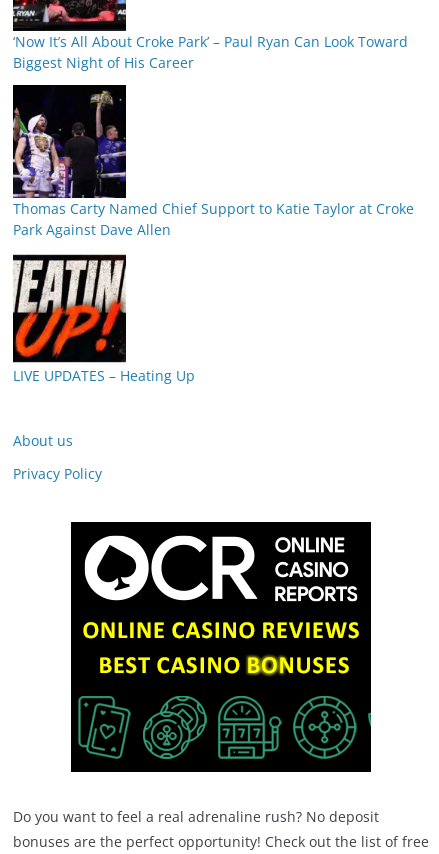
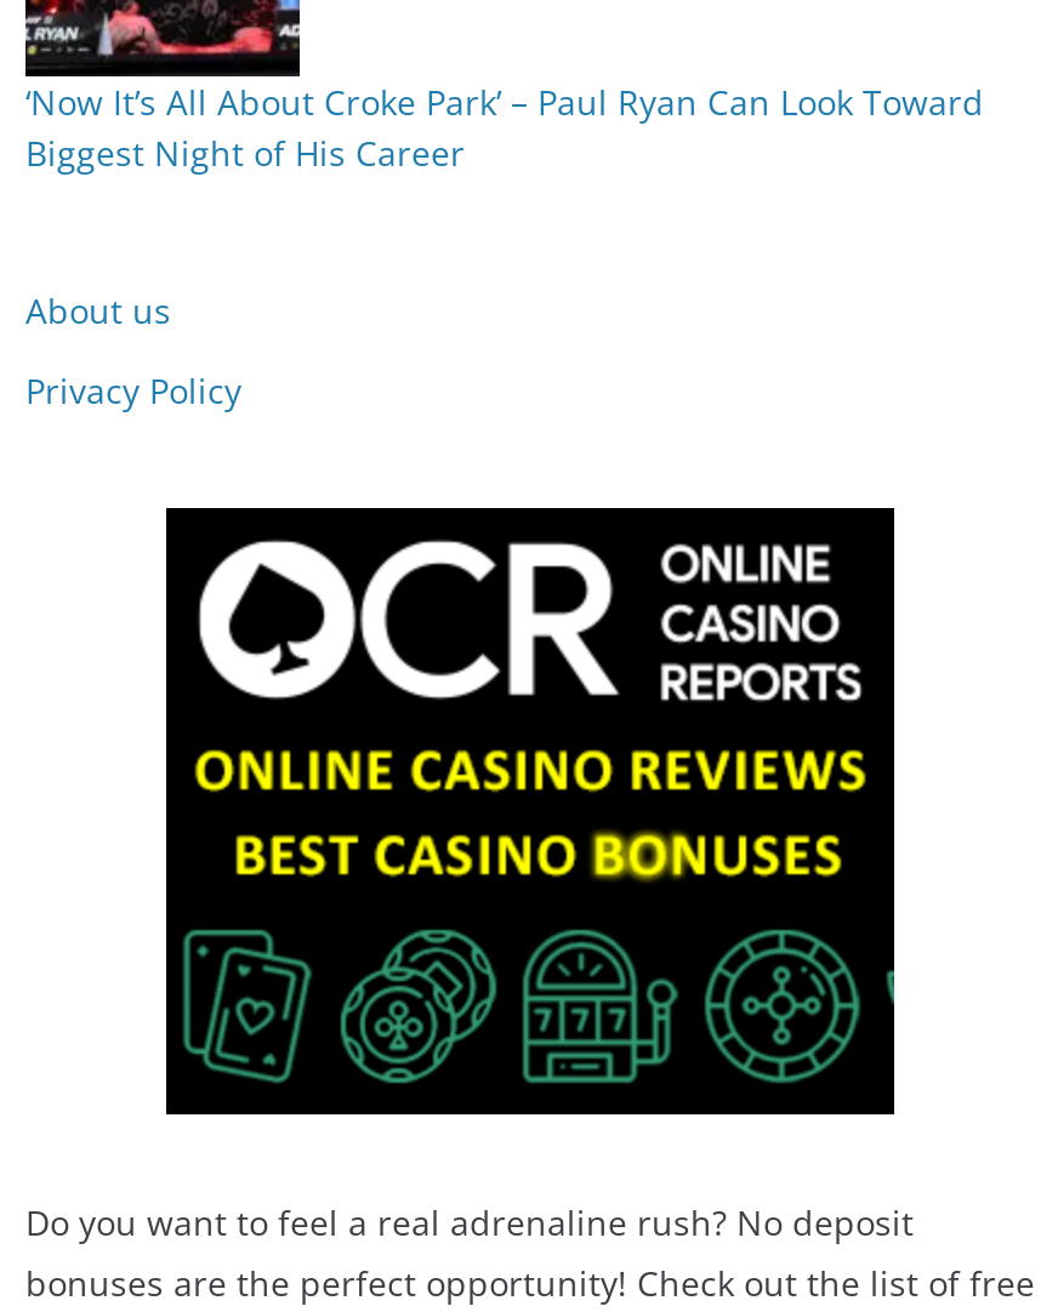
[12,84,414,239] [image] | Thomas Carty Named Chief Support to Katie Taylor at Croke | Park Against Dave Allen -> none
[12,246,195,385] [image] | LIVE UPDATES – Heating Up -> none

